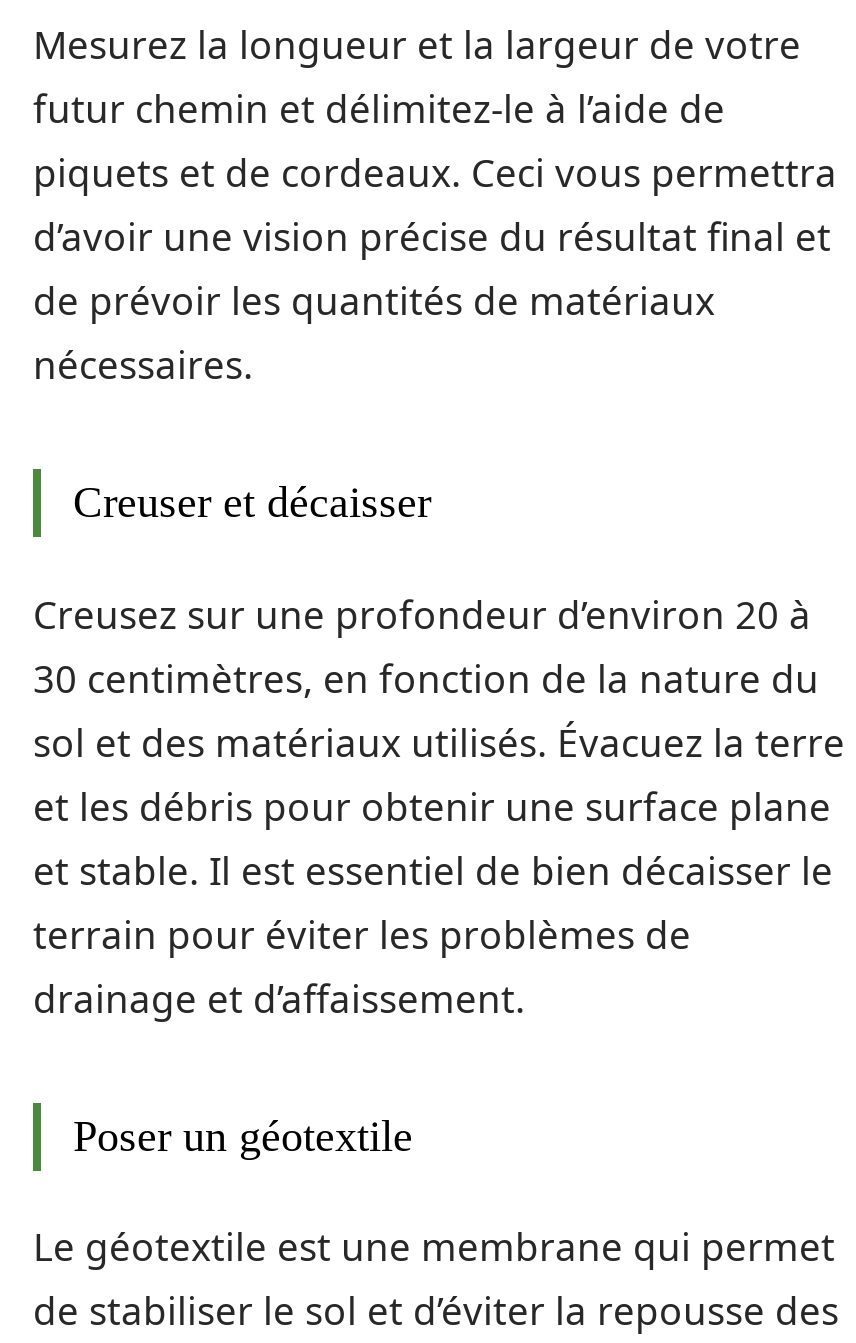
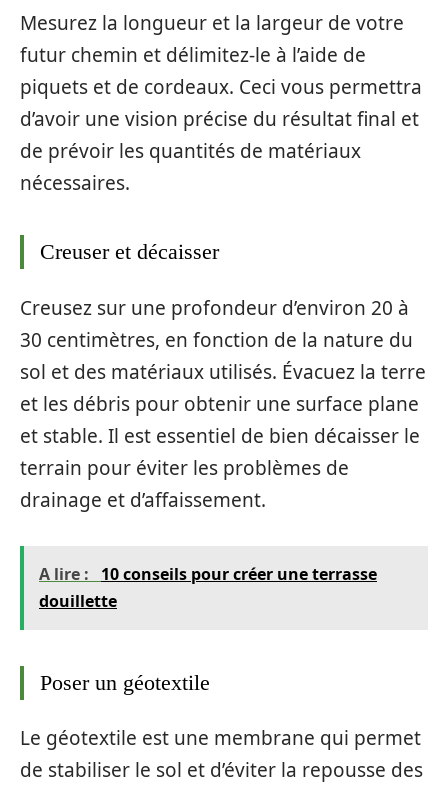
none -> [19,545,427,631] [image] | A lire : 10 conseils pour créer une terrasse | douillette

